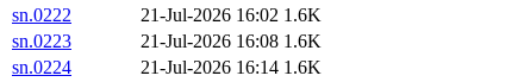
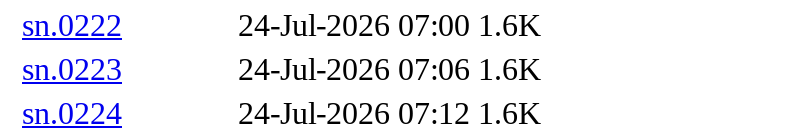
[141,5,322,25] 21-Jul-2026 16:02 1.6K -> [238,9,542,43] 24-Jul-2026 07:00 1.6K
[141,31,322,52] 21-Jul-2026 16:08 1.6K -> [238,53,542,87] 24-Jul-2026 07:06 1.6K
[141,58,322,78] 21-Jul-2026 16:14 1.6K -> [238,97,542,131] 24-Jul-2026 07:12 1.6K

